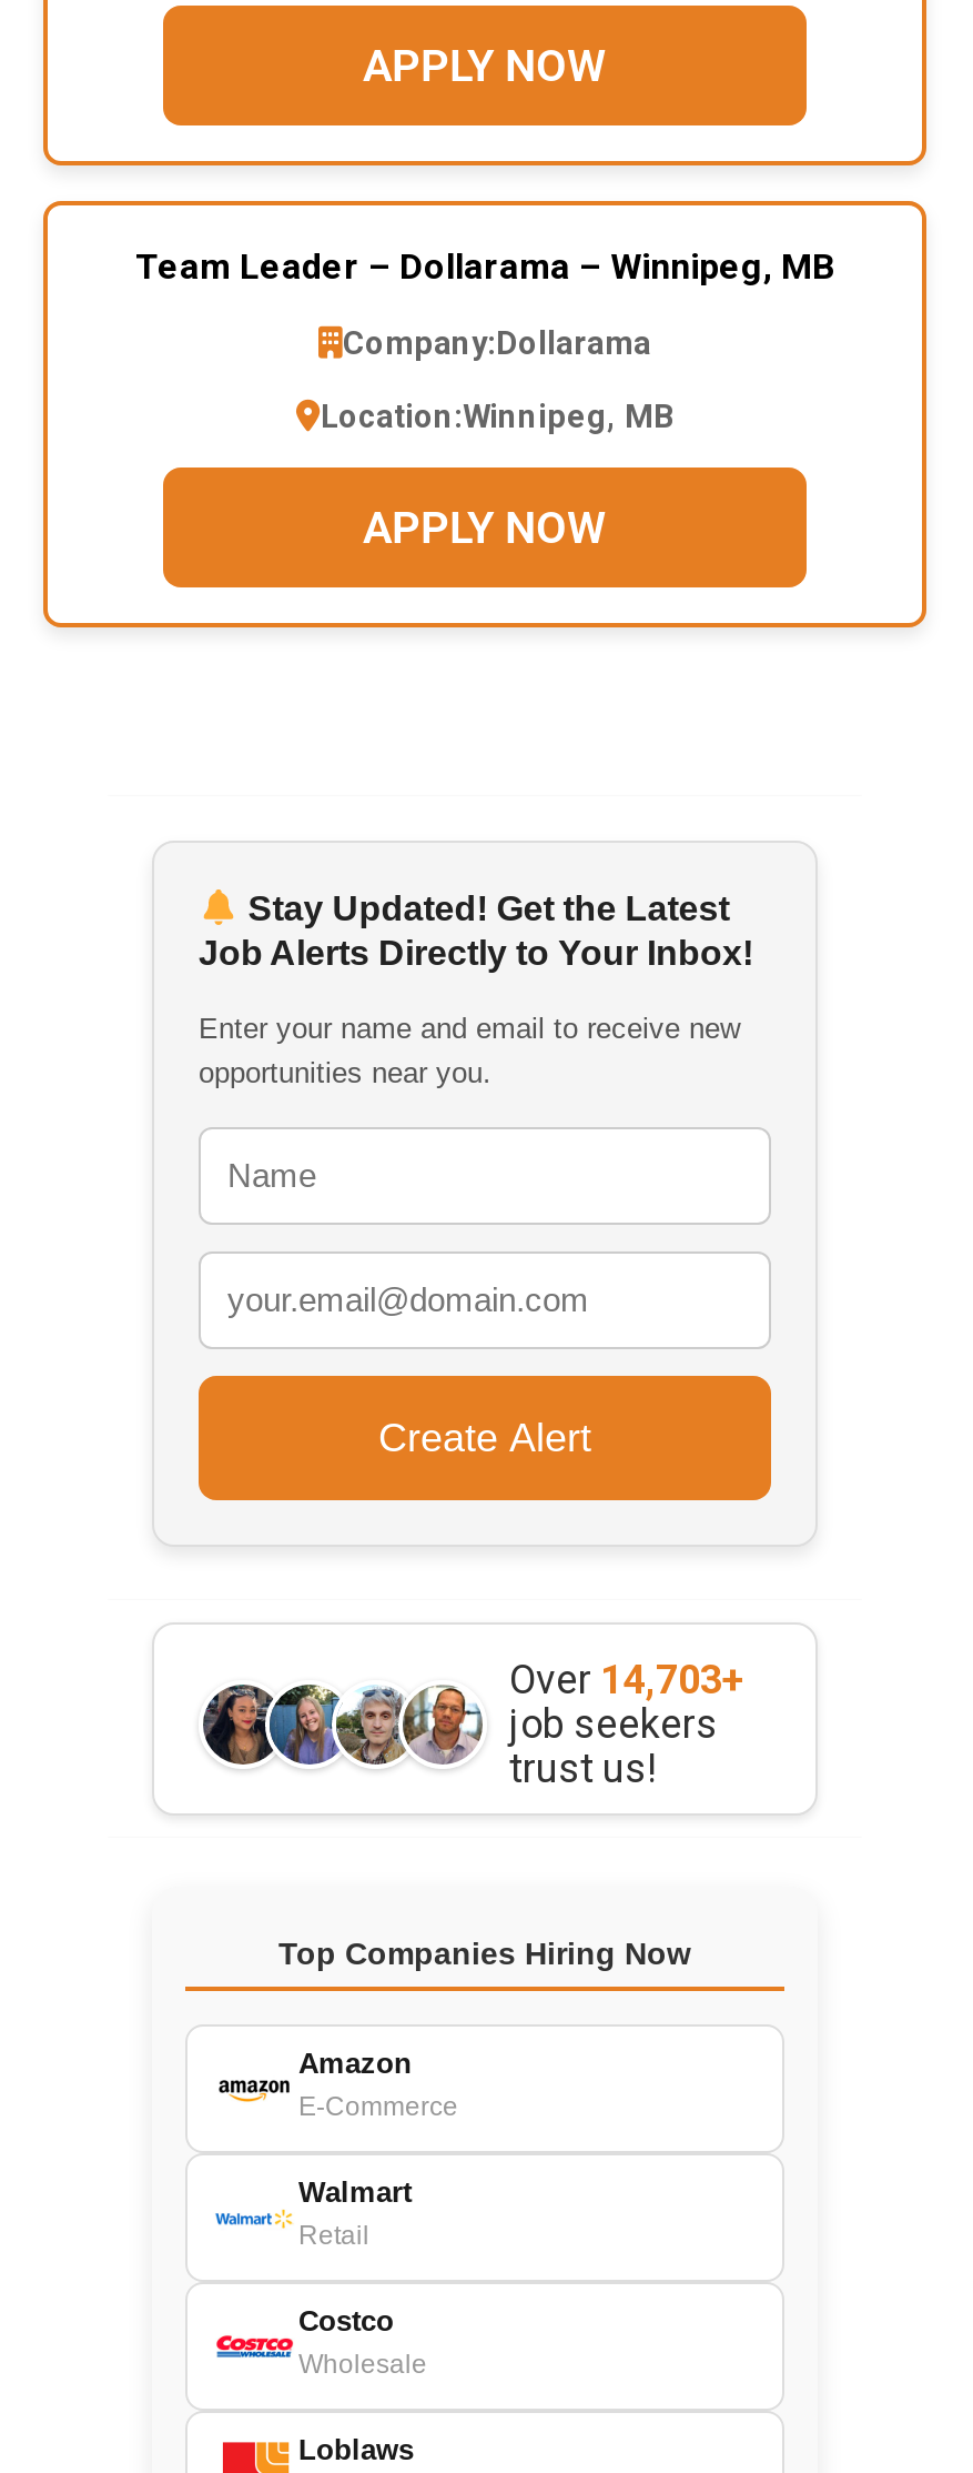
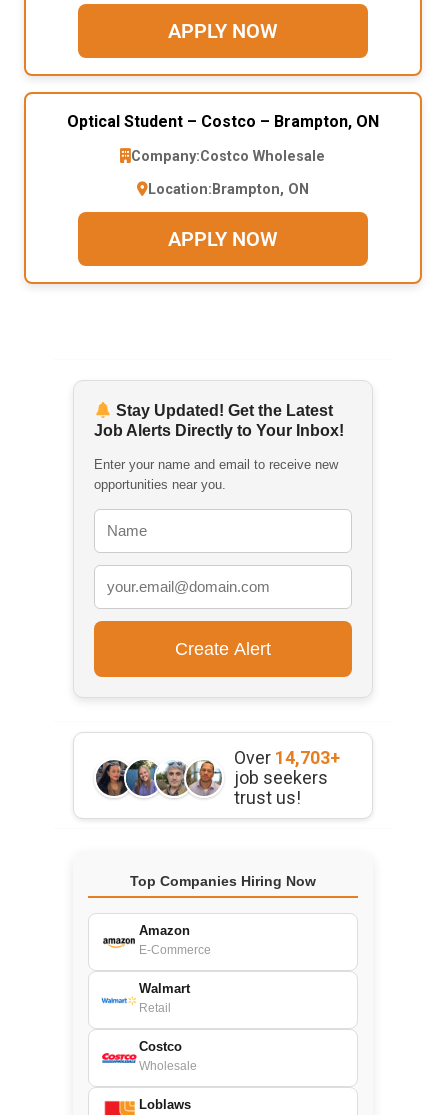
[135,245,834,287] Team Leader – Dollarama – Winnipeg, MB -> [67,112,379,131] Optical Student – Costco – Brampton, ON
[343,325,651,363] Company:Dollarama -> [131,148,325,165] Company:Costco Wholesale
[321,398,673,436] Location: Winnipeg, MB -> [148,181,309,198] Location: Brampton, ON

